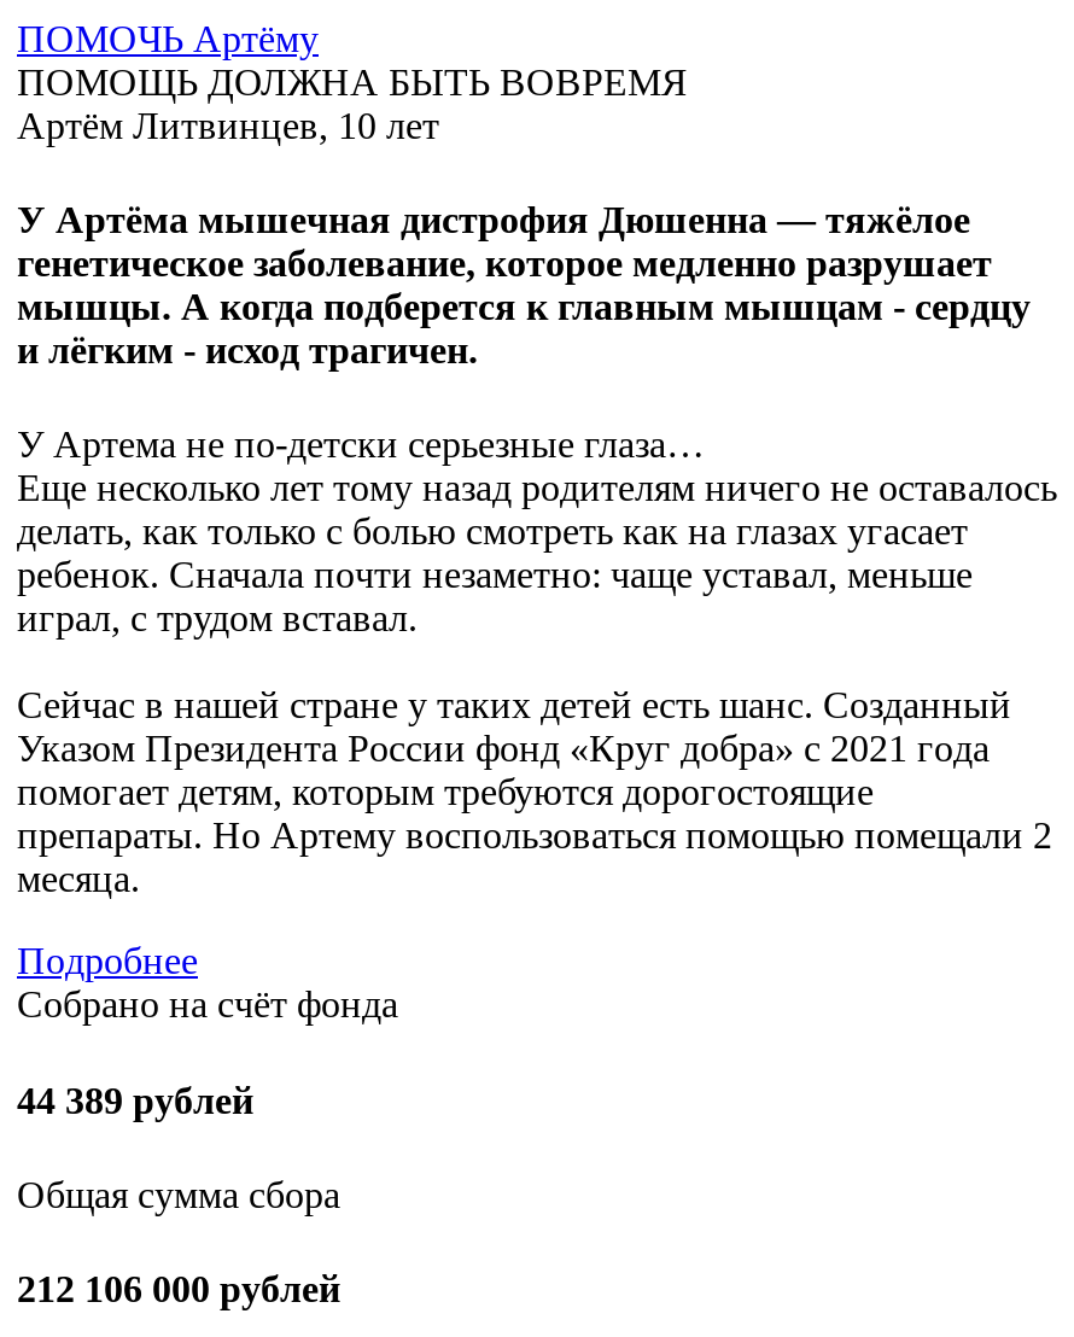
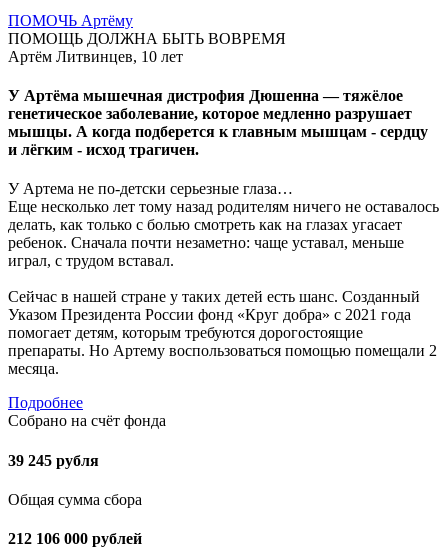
[17,1079,253,1120] 44 389 рублей -> [8,452,99,469] 39 245 рубля

